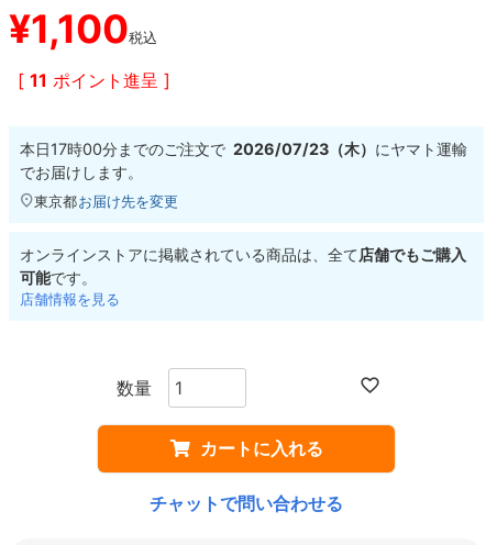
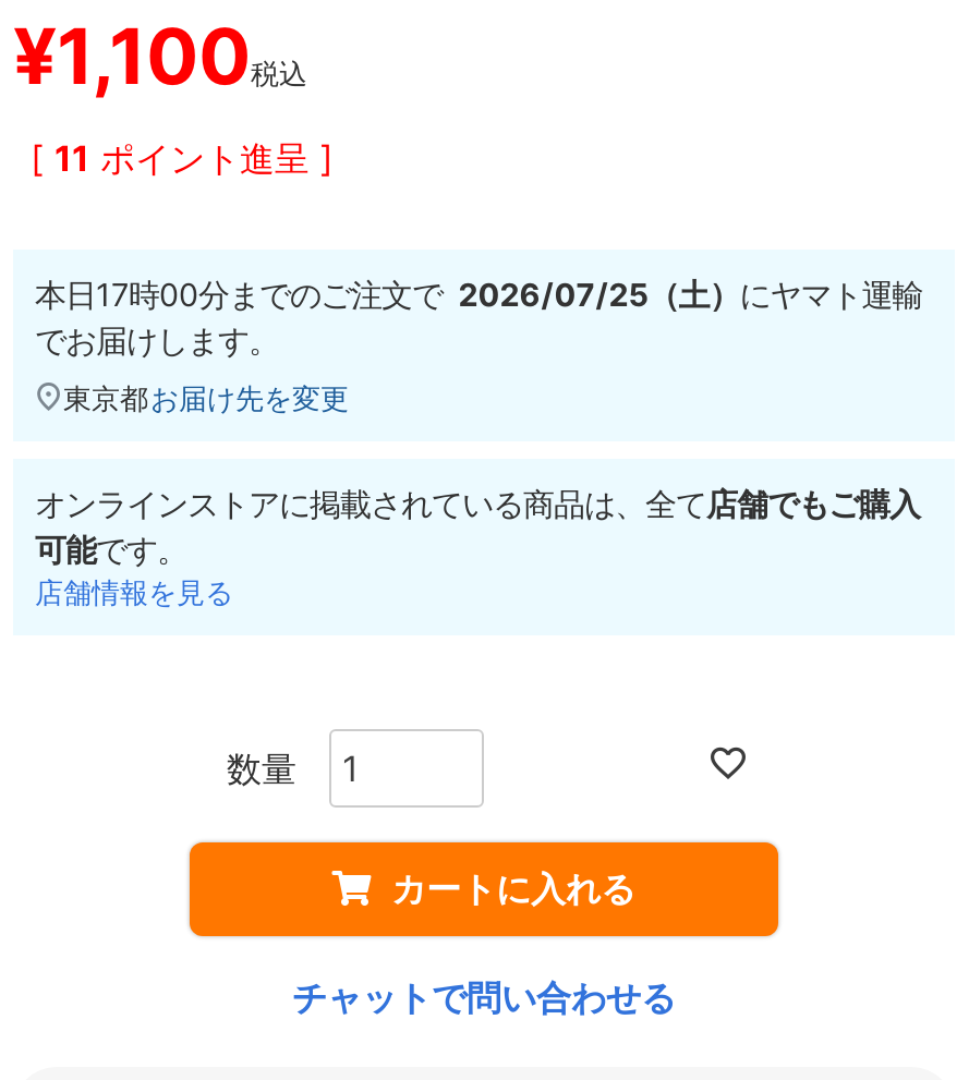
[20,139,468,158] 本日17時00分までのご注文で 2026/07/23（木）にヤマト運輸 -> [35,275,923,312] 本日17時00分までのご注文で 2026/07/25（土）にヤマト運輸

